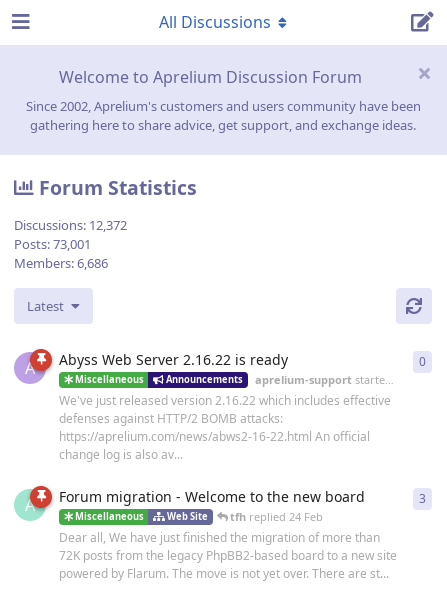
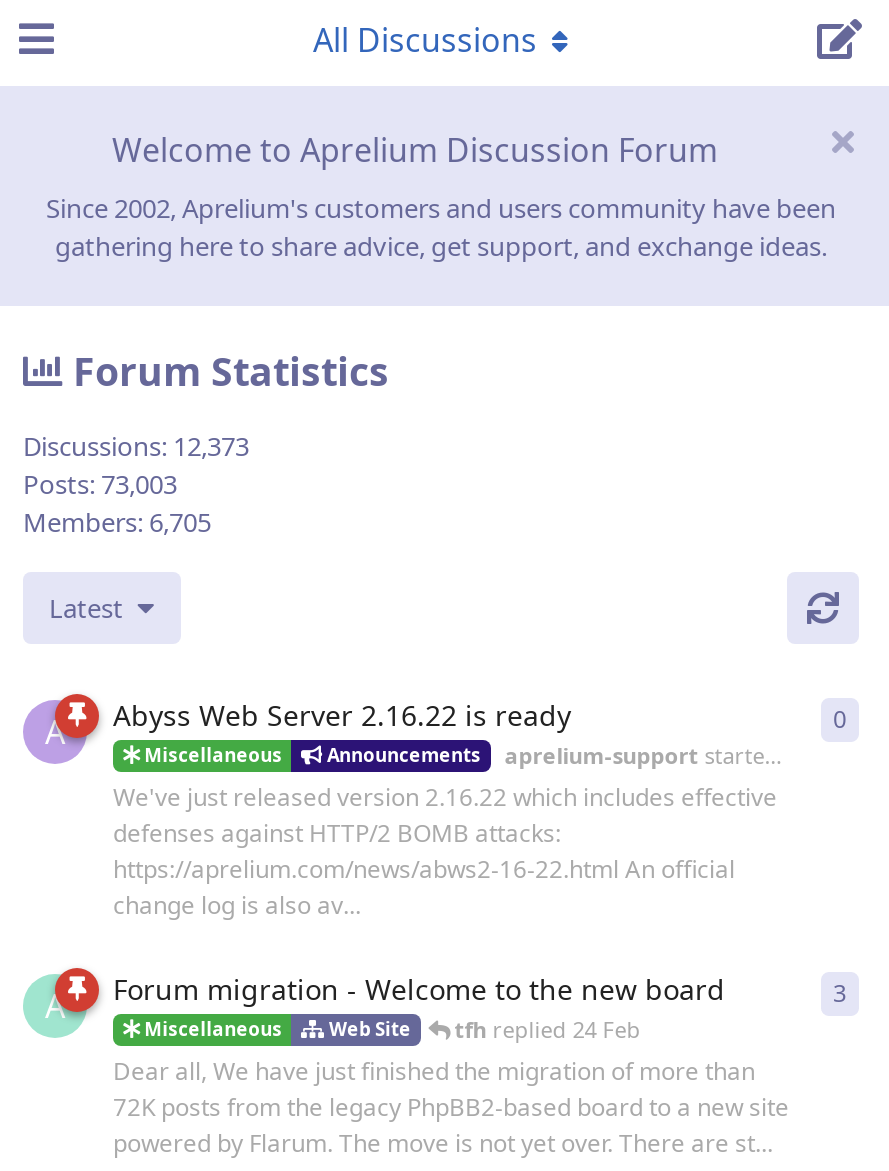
[14,216,127,234] Discussions: 12,372 -> [23,428,249,464] Discussions: 12,373
[14,235,91,253] Posts: 73,001 -> [23,466,177,502] Posts: 73,003
[14,254,108,272] Members: 6,686 -> [23,504,211,540] Members: 6,705

